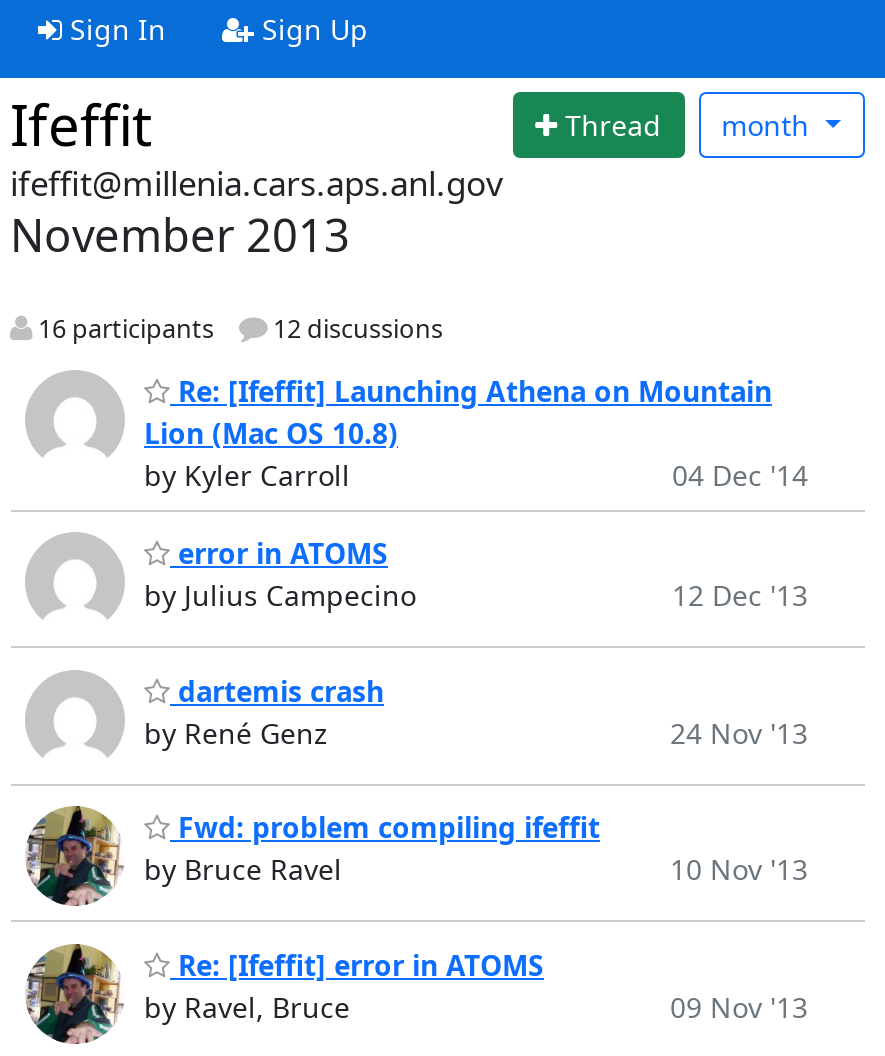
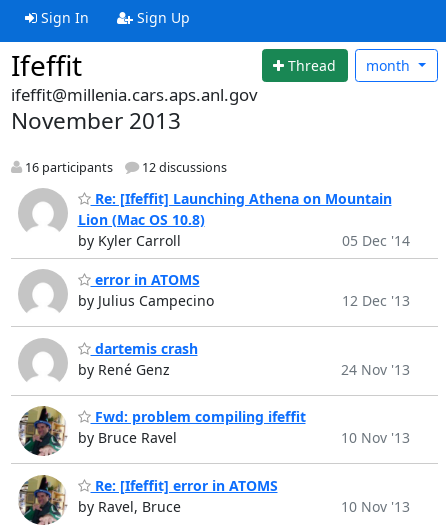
[672,456,808,494] 04 Dec '14 -> [341,231,409,250] 05 Dec '14
[670,988,808,1026] 09 Nov '13 -> [340,497,409,516] 10 Nov '13

